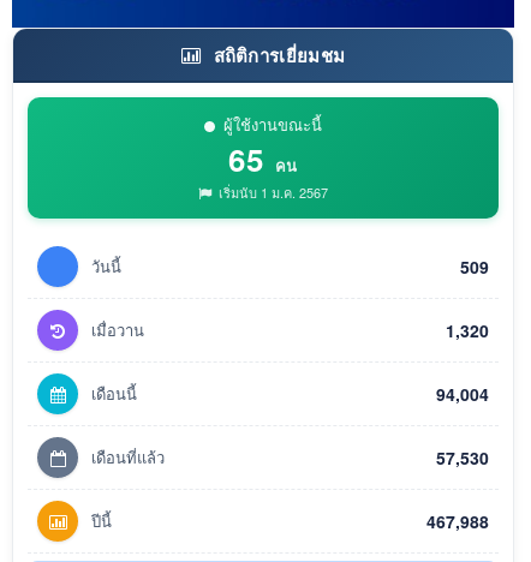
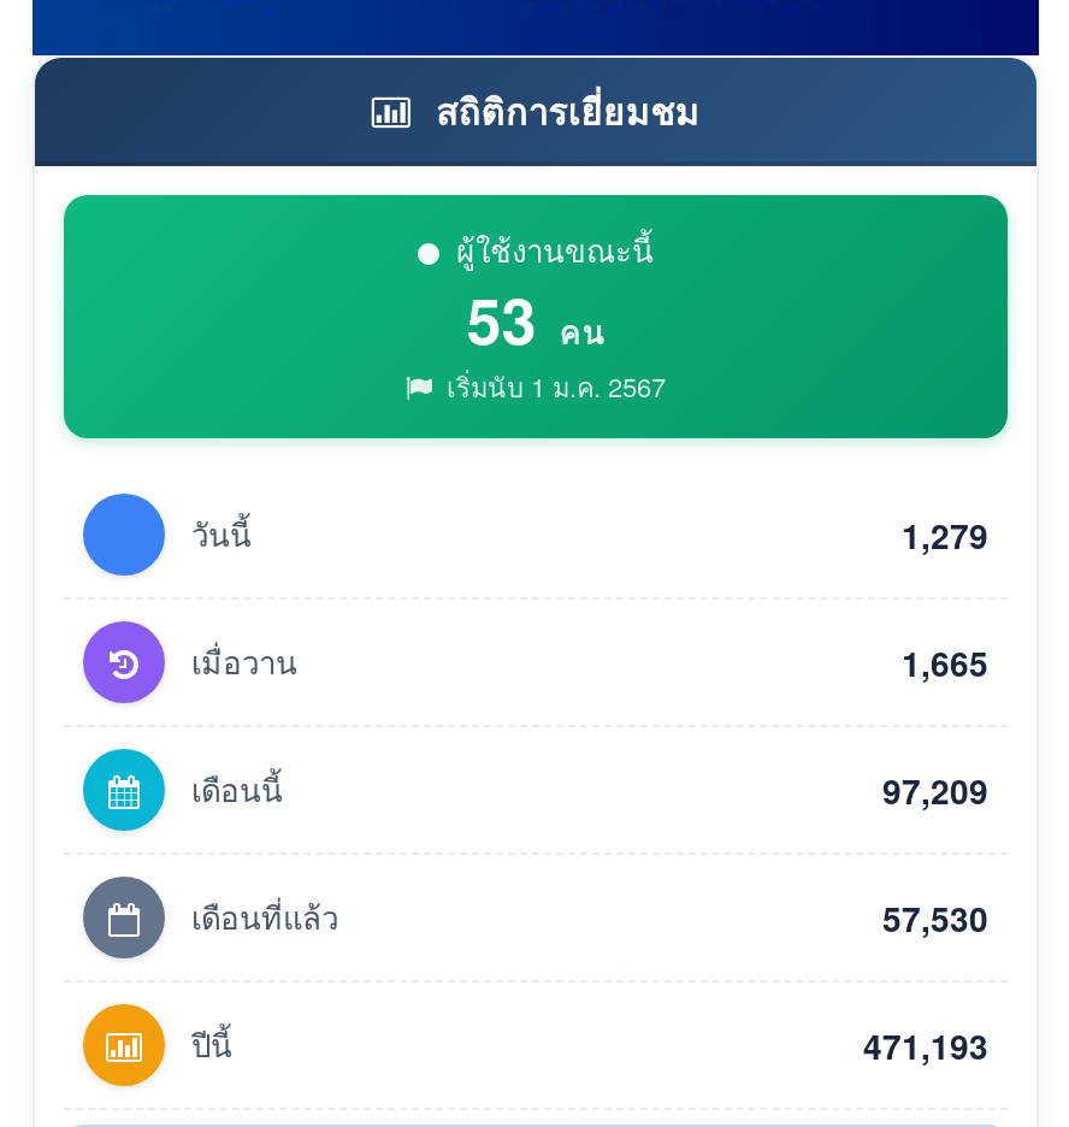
[228,137,298,181] 65 คน -> [466,274,605,363] 53 คน
[460,254,489,278] 509 -> [902,510,988,558] 1,279
[446,318,489,342] 1,320 -> [902,638,988,686] 1,665
[436,382,489,406] 94,004 -> [882,765,988,813] 97,209
[426,509,489,533] 467,988 -> [863,1021,988,1069] 471,193

